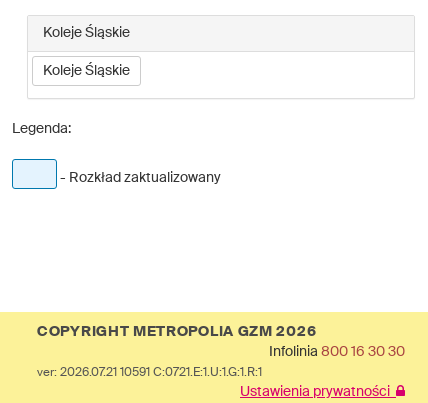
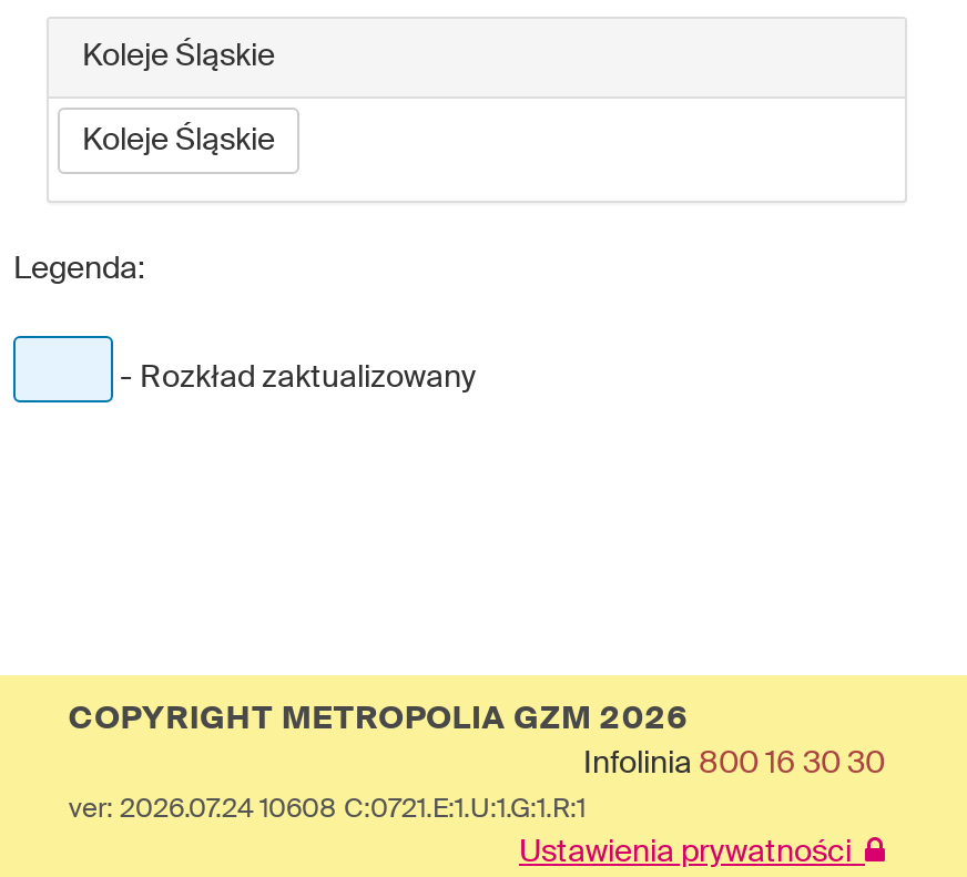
[37,367,262,379] ver: 2026.07.21 10591 C:0721.E:1.U:1.G:1.R:1 -> [69,797,586,824] ver: 2026.07.24 10608 C:0721.E:1.U:1.G:1.R:1

